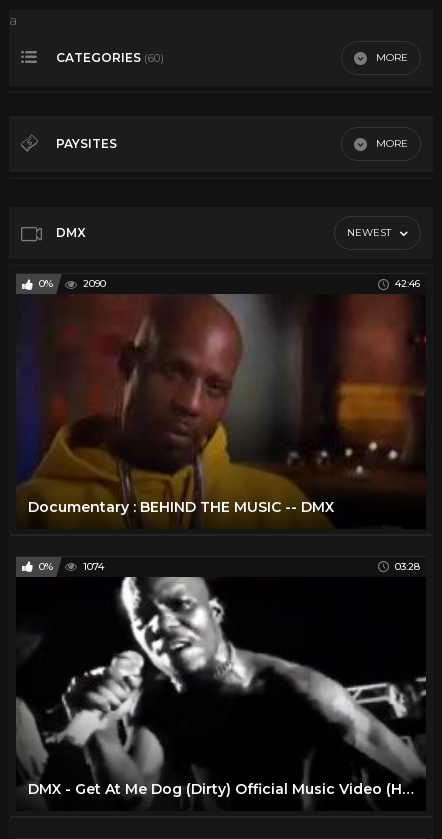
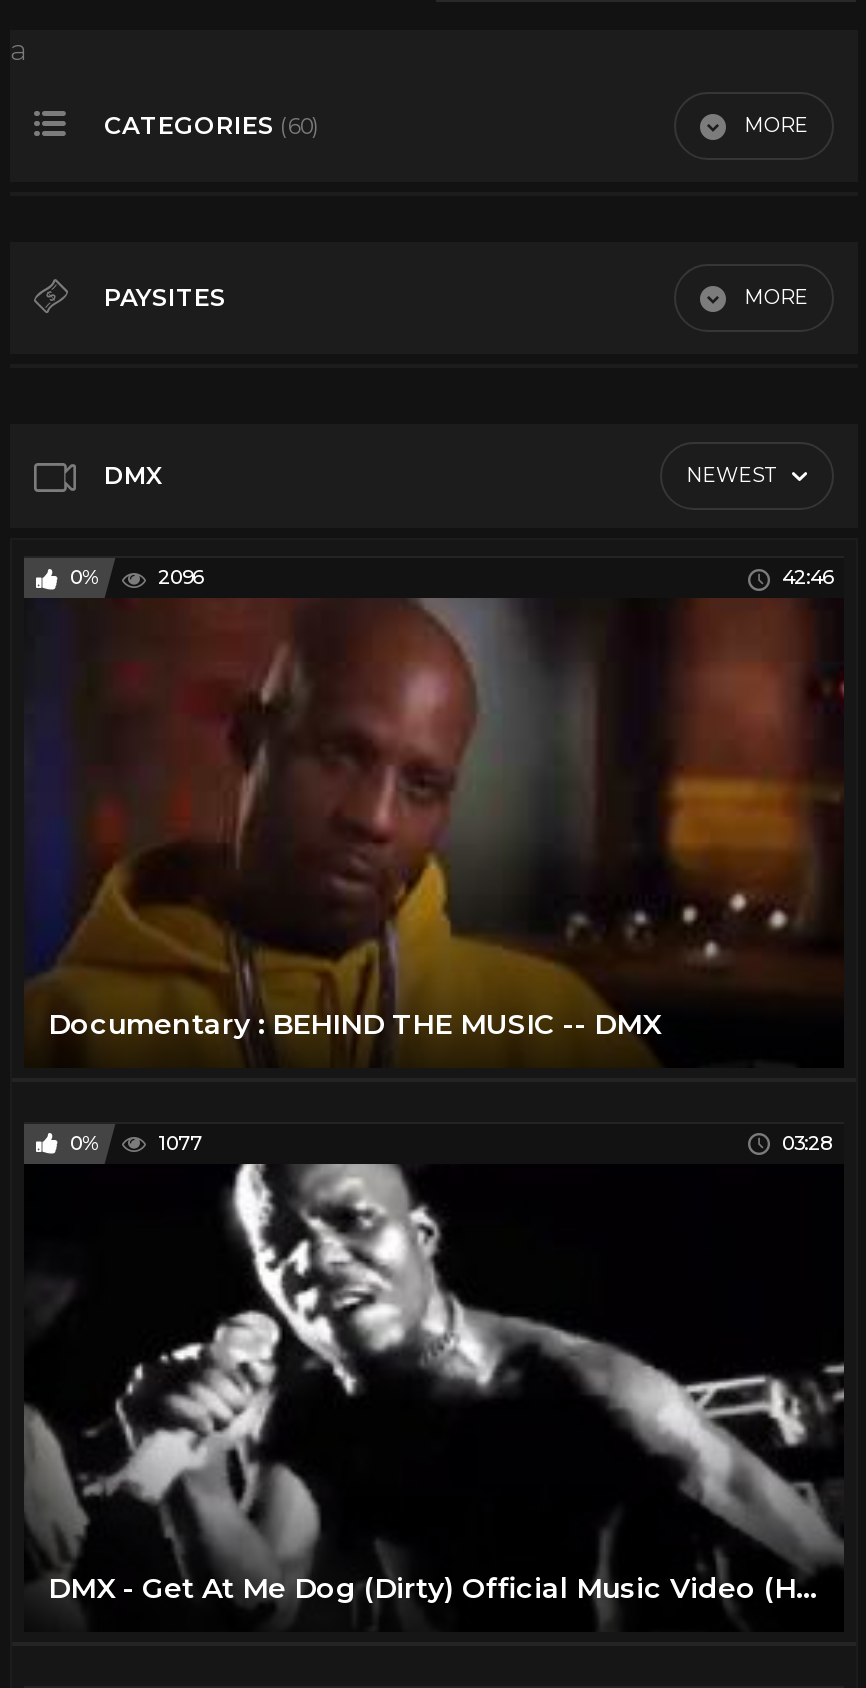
[83,277,106,290] 2090 -> [158,565,202,591] 2096
[83,560,104,573] 1074 -> [158,1129,202,1155] 1077

